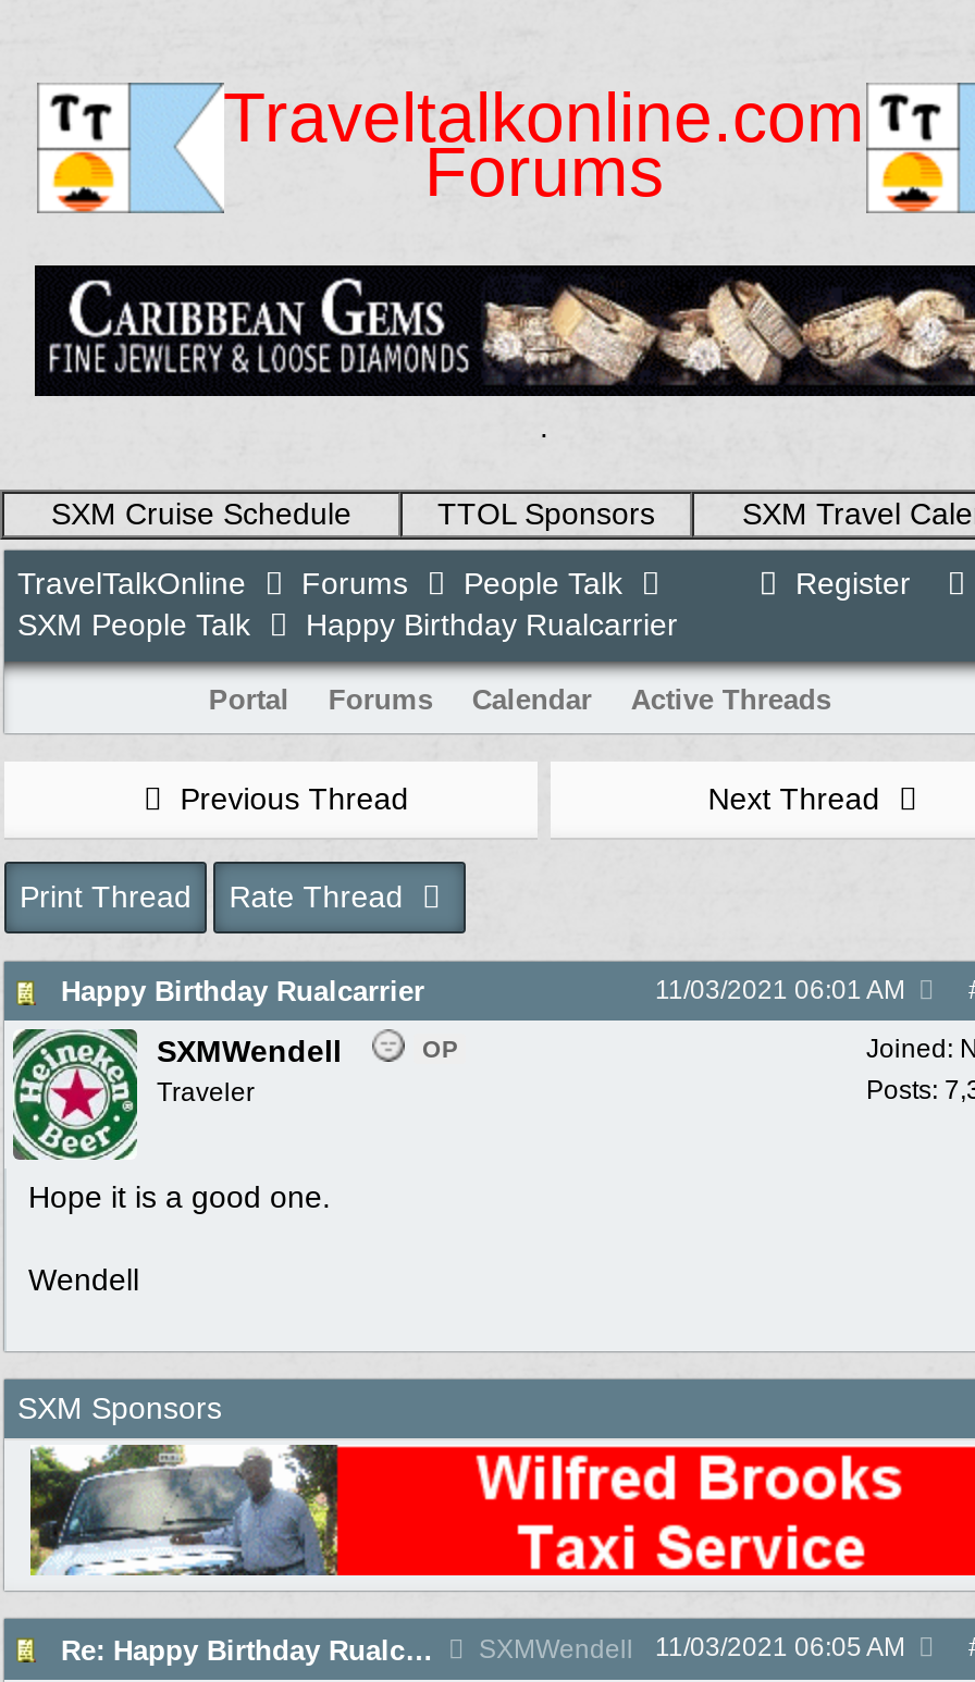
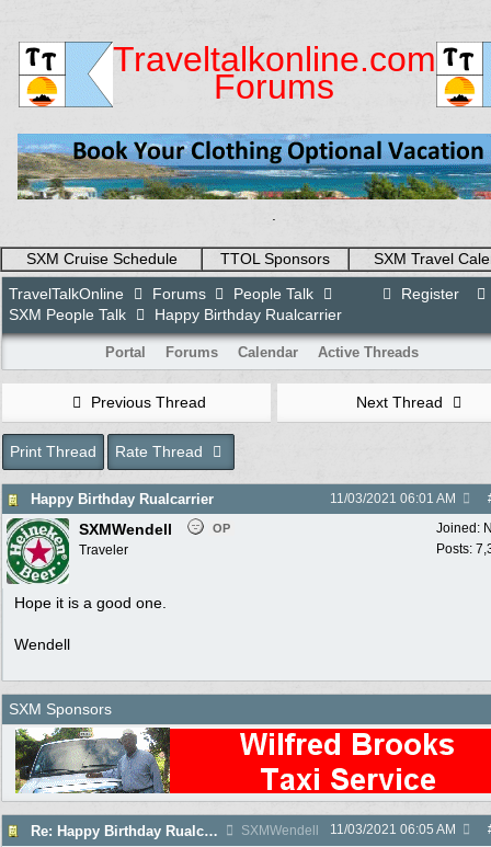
[33,263,968,398] [image] -> [16,134,488,201] [image]

